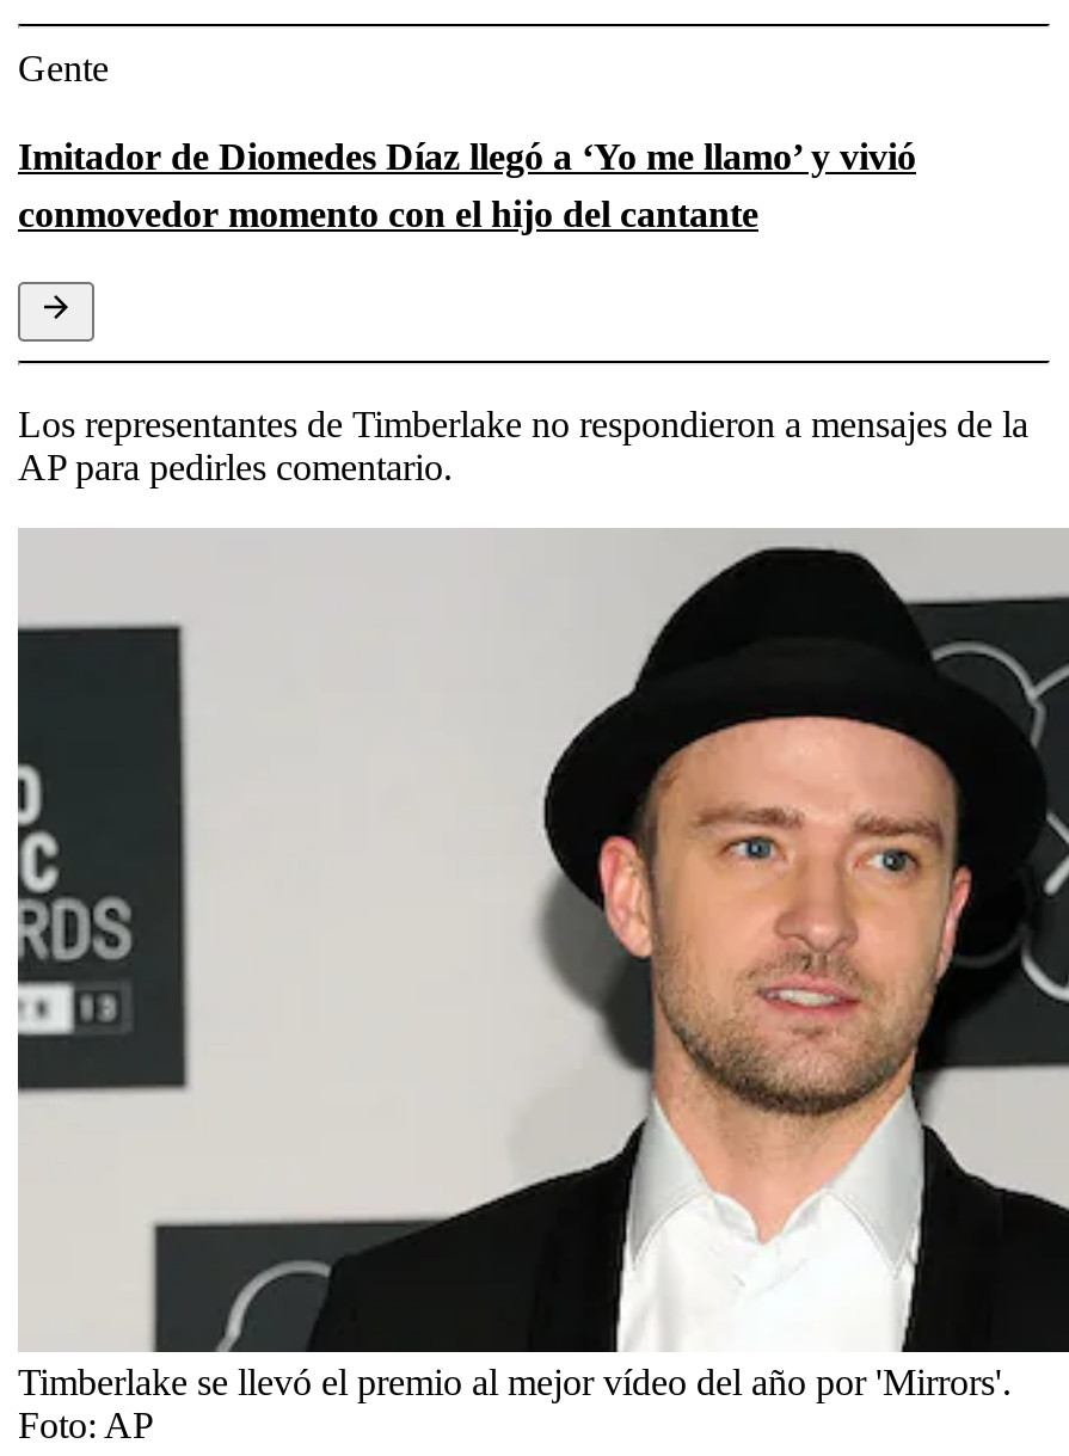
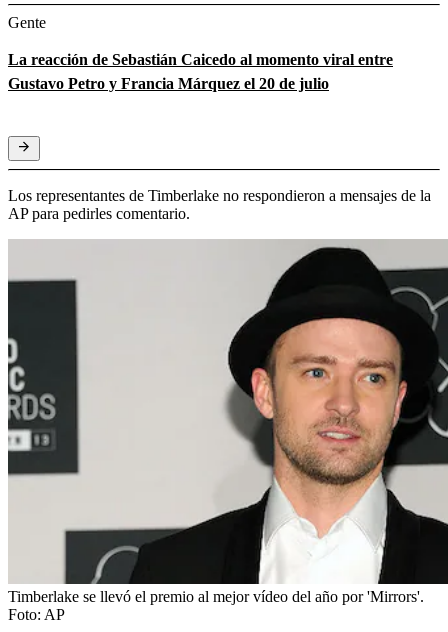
[18,135,916,233] Imitador de Diomedes Díaz llegó a ‘Yo me llamo’ y vivió | conmovedor momento con el hijo del cantante -> [8,51,393,92] La reacción de Sebastián Caicedo al momento viral entre | Gustavo Petro y Francia Márquez el 20 de julio

